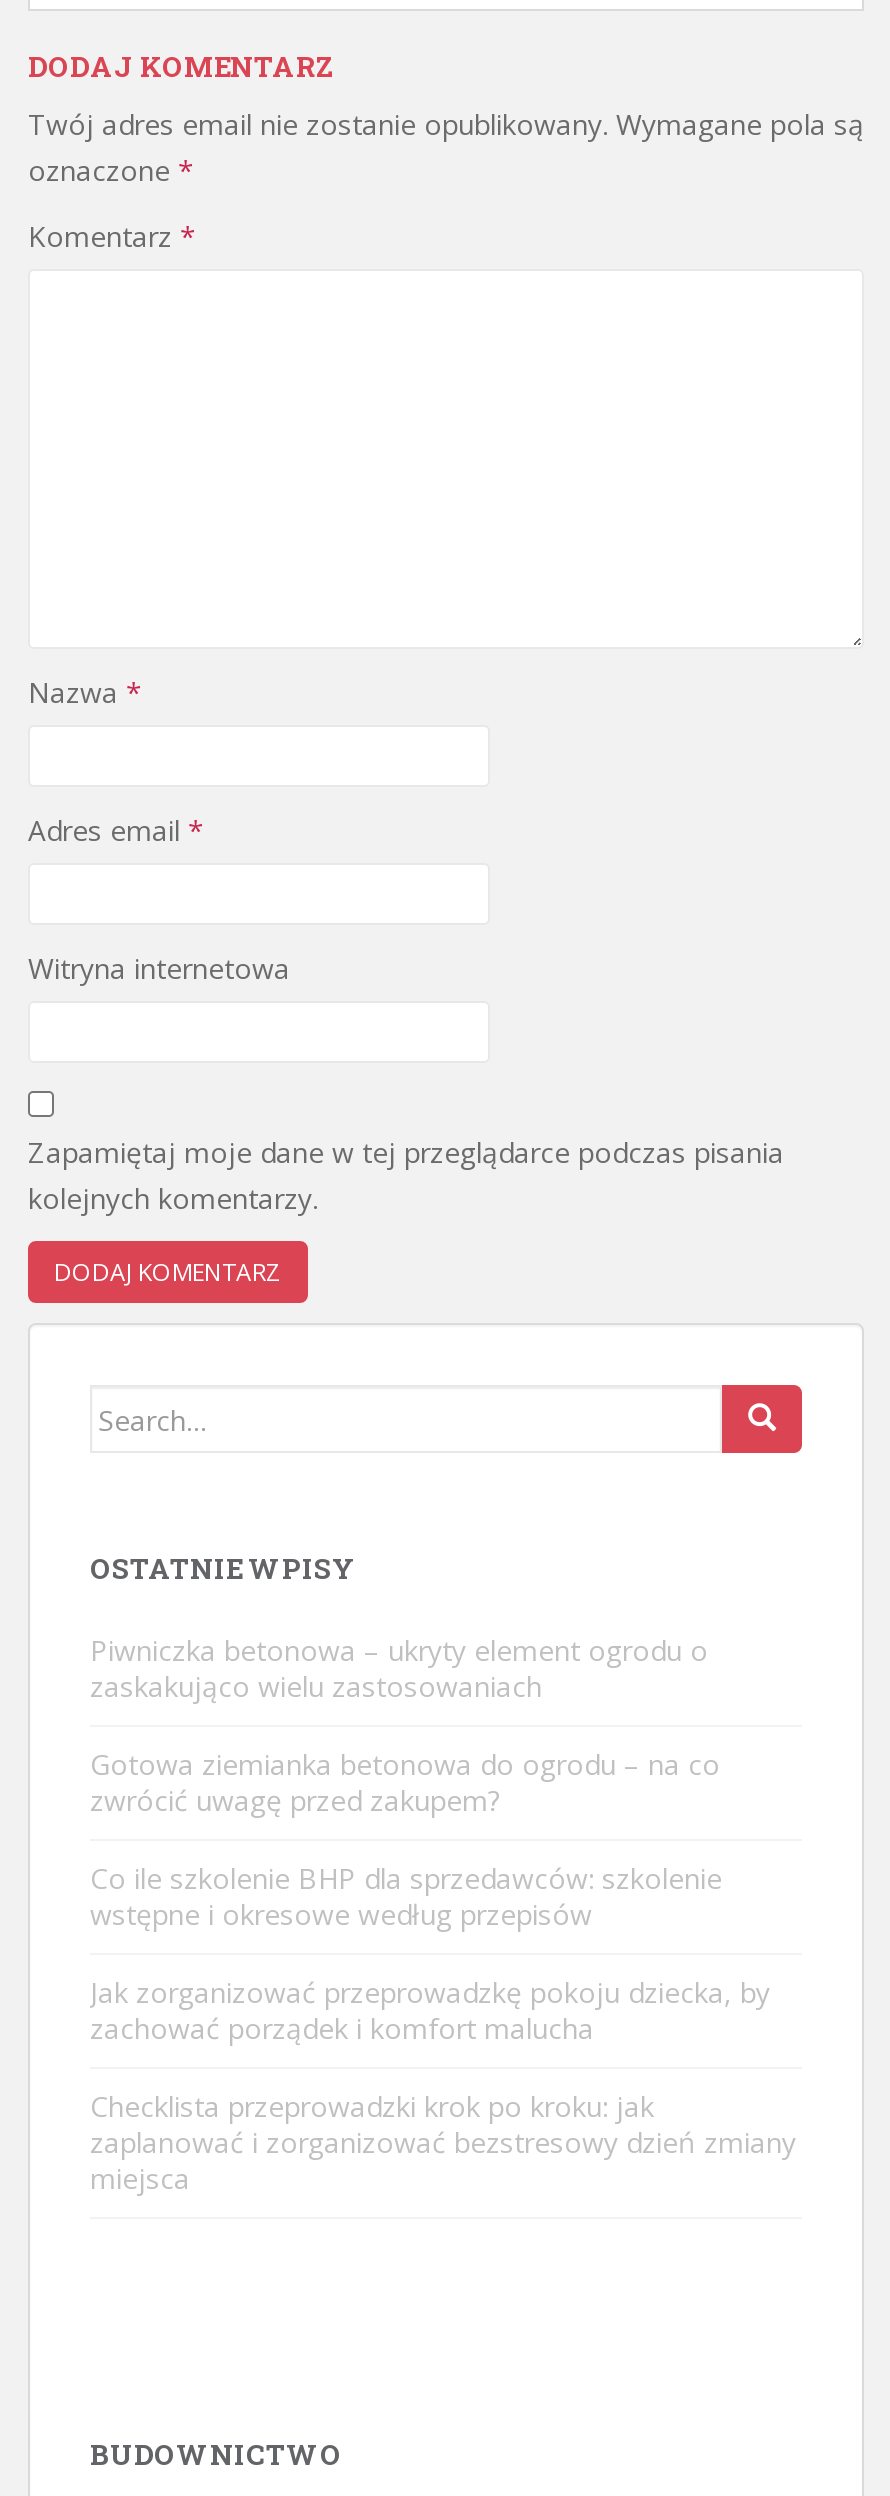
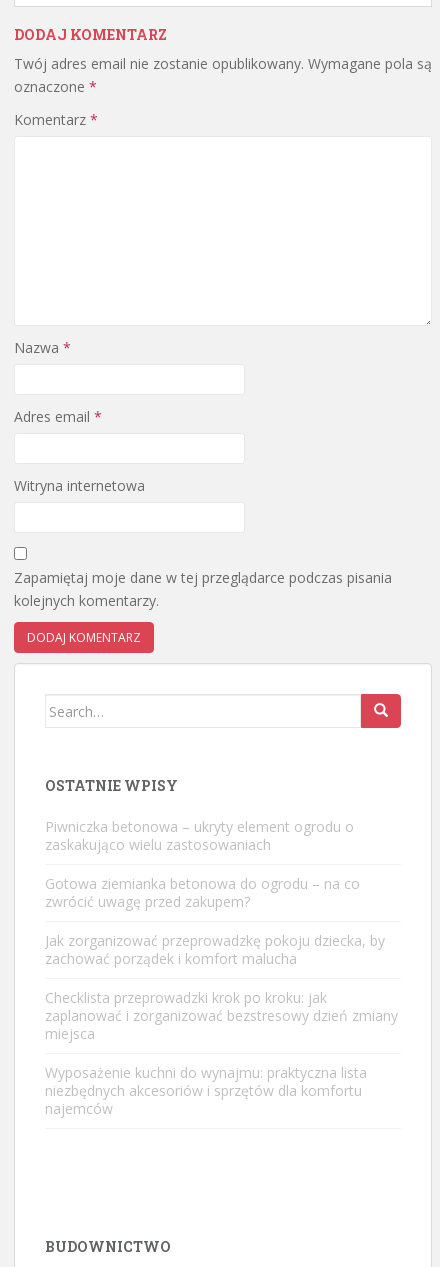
[90,1860,722,1934] Co ile szkolenie BHP dla sprzedawców: szkolenie | wstępne i okresowe według przepisów -> none
moved [90,1974,796,2198] -> [45,931,398,1043]: Jak zorganizować przeprowadzkę pokoju dziecka, by | zachować porządek i komfort malucha | Checklista przeprowadzki krok po kroku: jak | zaplanować i zorganizować bezstresowy dzień zmiany | miejsca
none -> [45,1063,367,1118] Wyposażenie kuchni do wynajmu: praktyczna lista | niezbędnych akcesoriów i sprzętów dla komfortu | najemców

